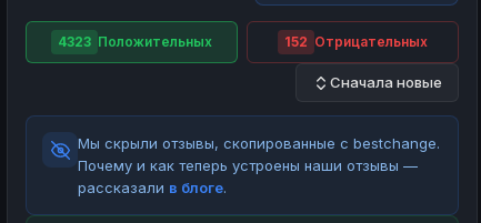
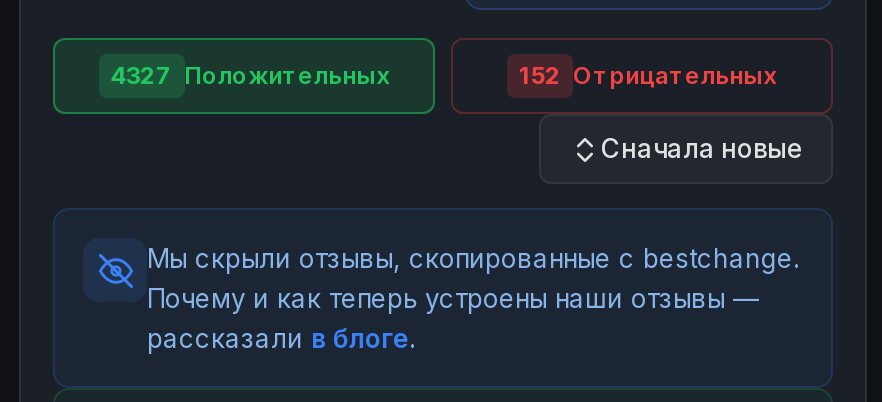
[58,33,212,50] 4323 Положительных -> [110,60,390,90] 4327 Положительных

